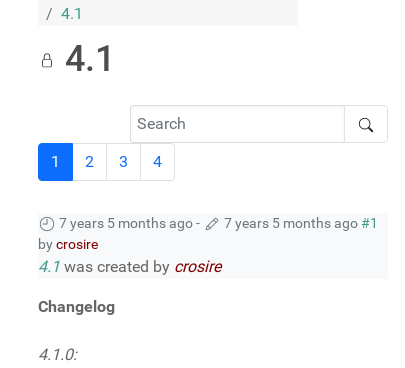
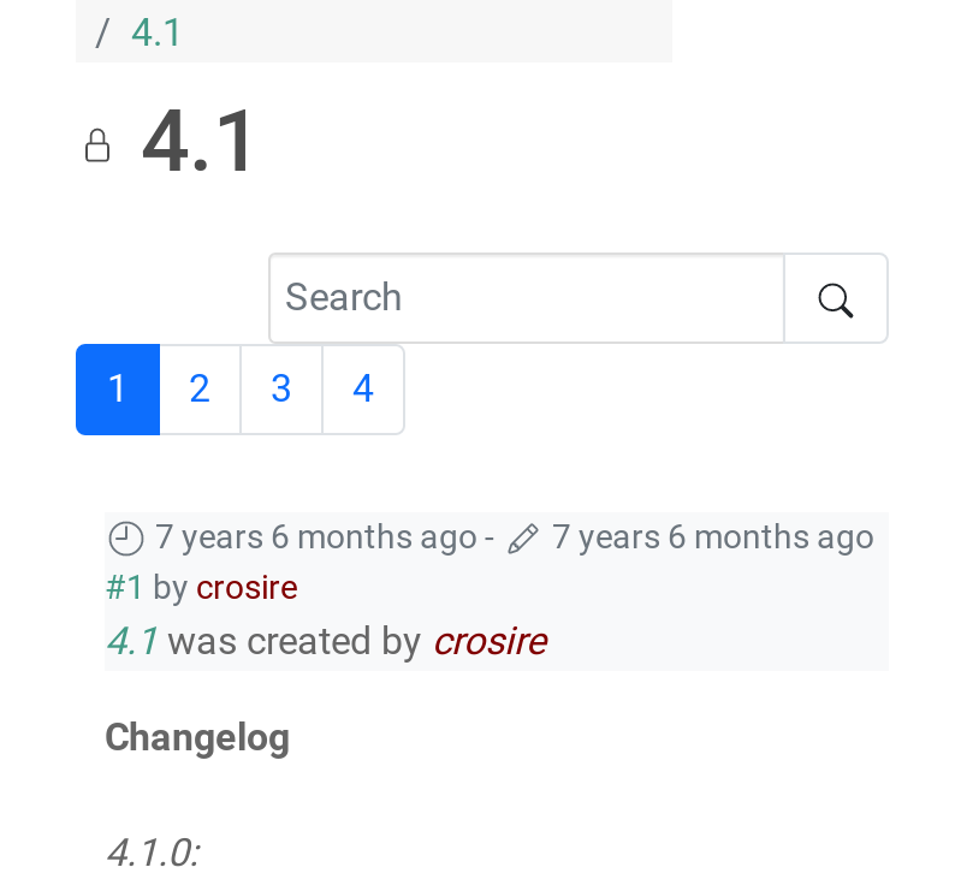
[38,215,378,252] 7 years 5 months ago - | 7 years 5 months ago #1 | by crosire -> [105,517,874,606] 7 years 6 months ago - | 7 years 6 months ago | #1 by crosire

